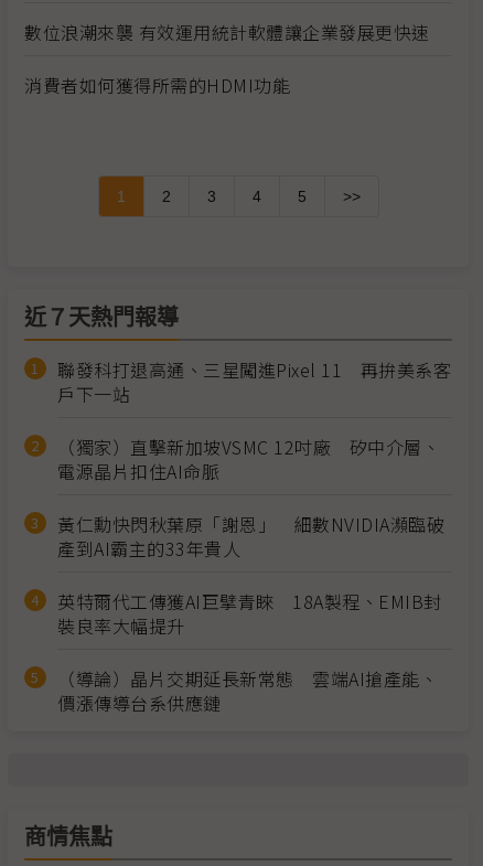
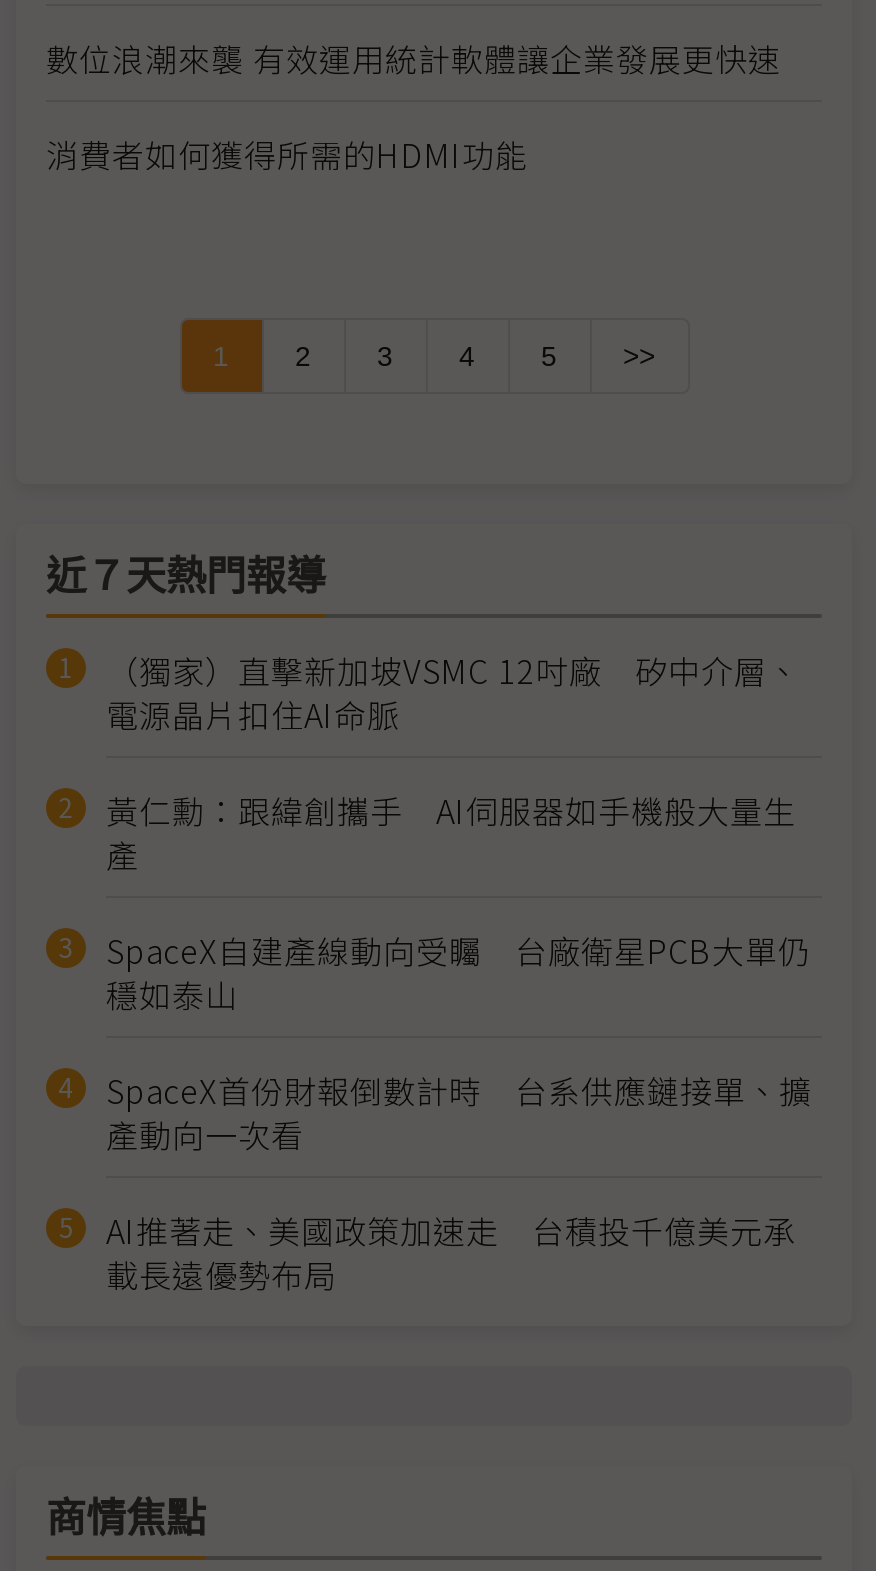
[57,356,451,407] 聯發科打退高通、三星闖進Pixel 11 再拚美系客 | 戶下一站 -> none
moved [57,434,440,484] -> [106,646,800,738]: （獨家）直擊新加坡VSMC 12吋廠 矽中介層、 | 電源晶片扣住AI命脈
[57,511,444,716] 黃仁勳快閃秋葉原「謝恩」 細數NVIDIA瀕臨破 | 產到AI霸主的33年貴人 | 英特爾代工傳獲AI巨擘青睞 18A製程、EMIB封 | 裝良率大幅提升 | （導論）晶片交期延長新常態 雲端AI搶產能、 | 價漲傳導台系供應鏈 -> [106,786,812,1298] 黃仁勳：跟緯創攜手 AI伺服器如手機般大量生 | 產 | SpaceX自建產線動向受矚 台廠衛星PCB大單仍 | 穩如泰山 | SpaceX首份財報倒數計時 台系供應鏈接單、擴 | 產動向一次看 | AI推著走、美國政策加速走 台積投千億美元承 | 載長遠優勢布局

